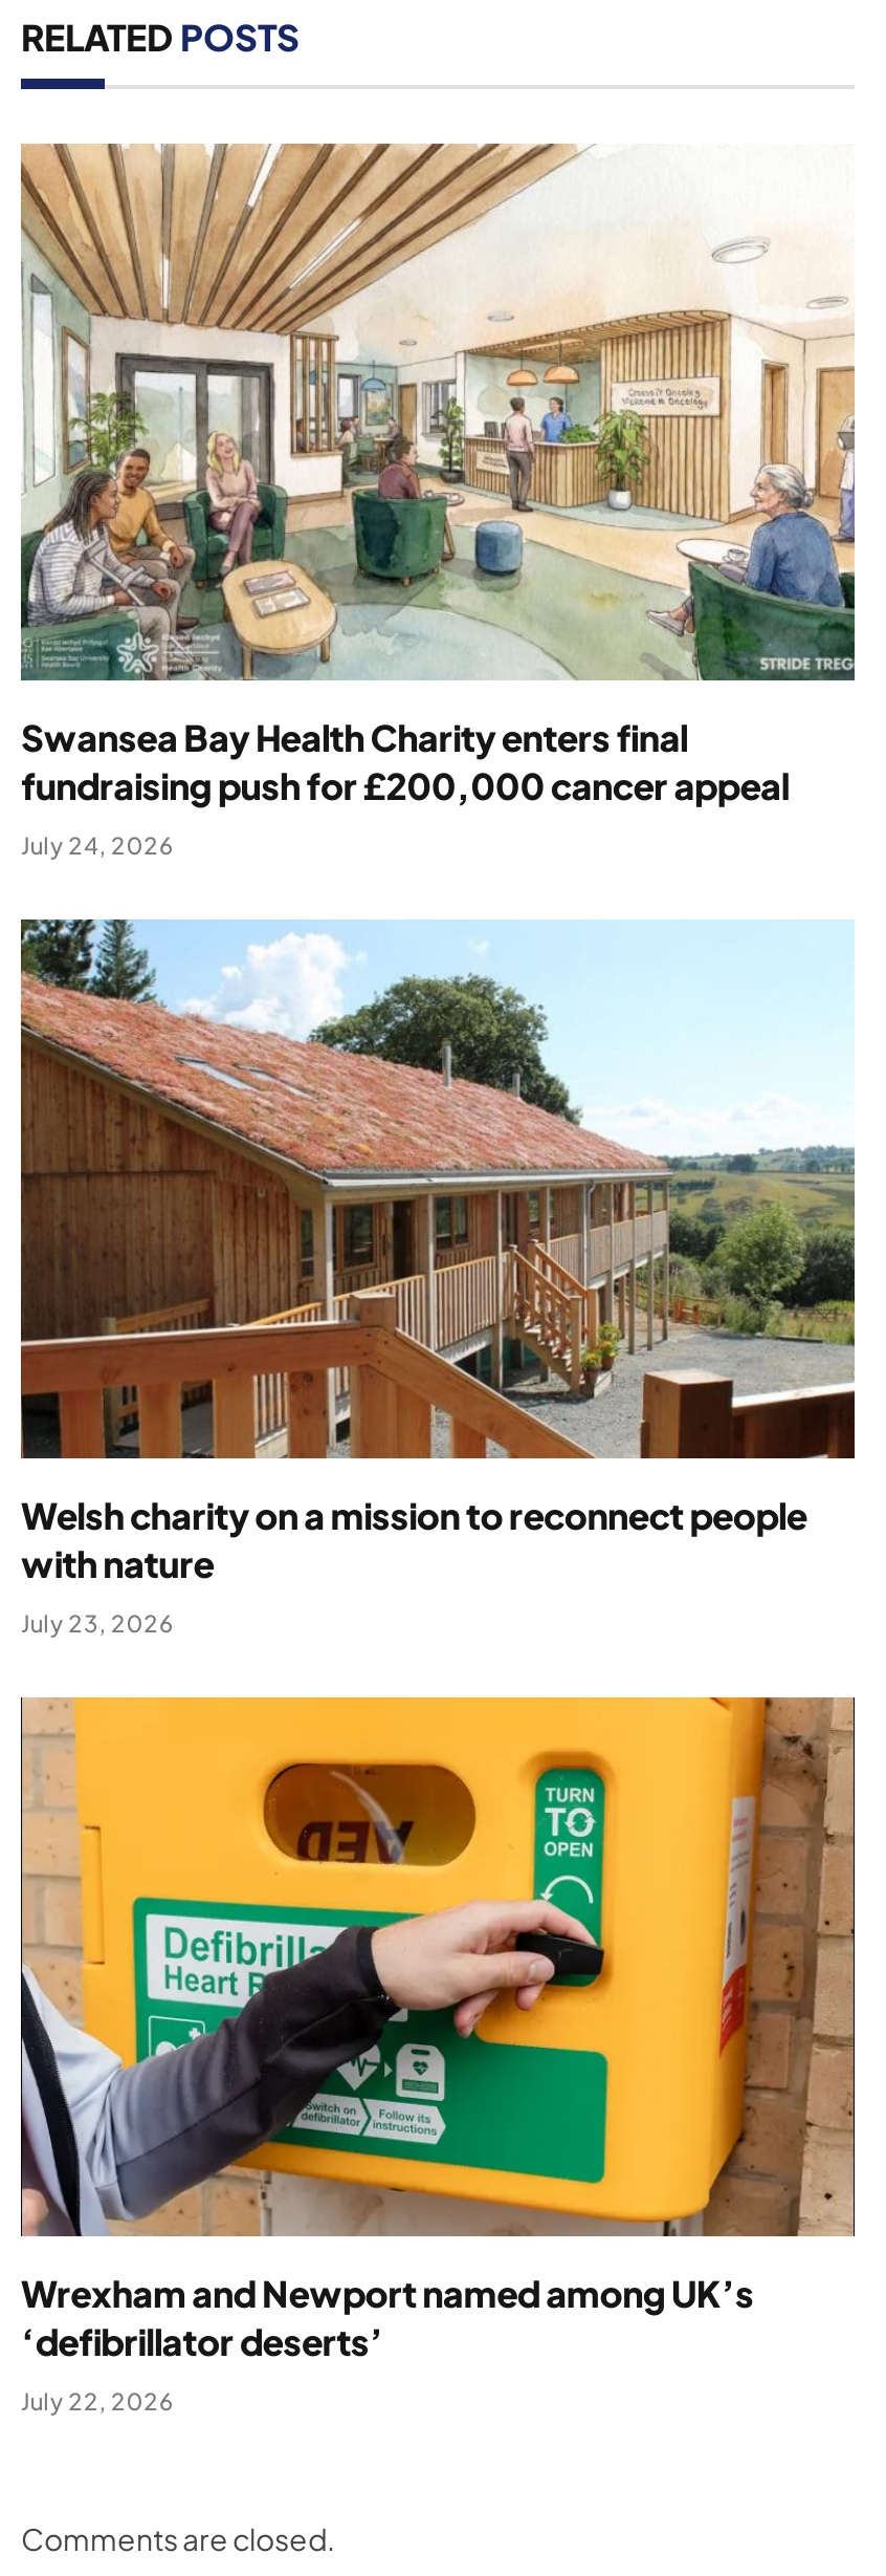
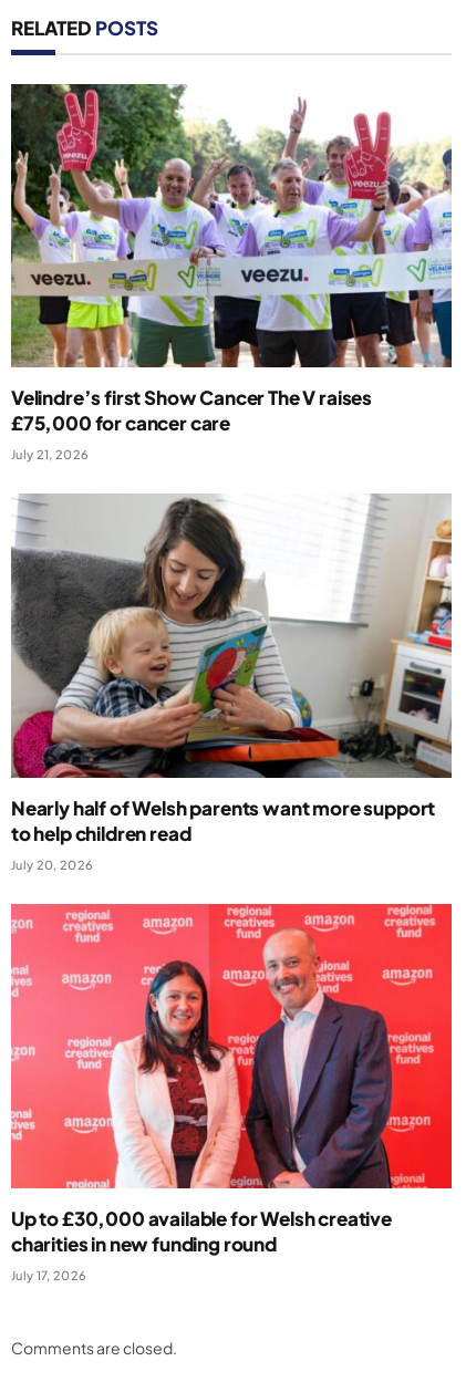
[19,142,857,809] [image] | Swansea Bay Health Charity enters final | fundraising push for £200,000 cancer appeal -> [10,83,453,435] [image] | Velindre’s first Show Cancer The V raises | £75,000 for cancer care
[21,832,174,860] July 24, 2026 -> [11,448,89,462] July 21, 2026
[19,917,857,1587] [image] | Welsh charity on a mission to reconnect people | with nature -> [10,493,453,846] [image] | Nearly half of Welsh parents want more support | to help children read
[21,1610,174,1637] July 23, 2026 -> [11,858,93,872] July 20, 2026
[19,1695,857,2364] [image] | Wrexham and Newport named among UK’s | ‘defibrillator deserts’ -> [10,903,453,1256] [image] | Up to £30,000 available for Welsh creative | charities in new funding round
[21,2387,174,2415] July 22, 2026 -> [11,1268,87,1282] July 17, 2026

